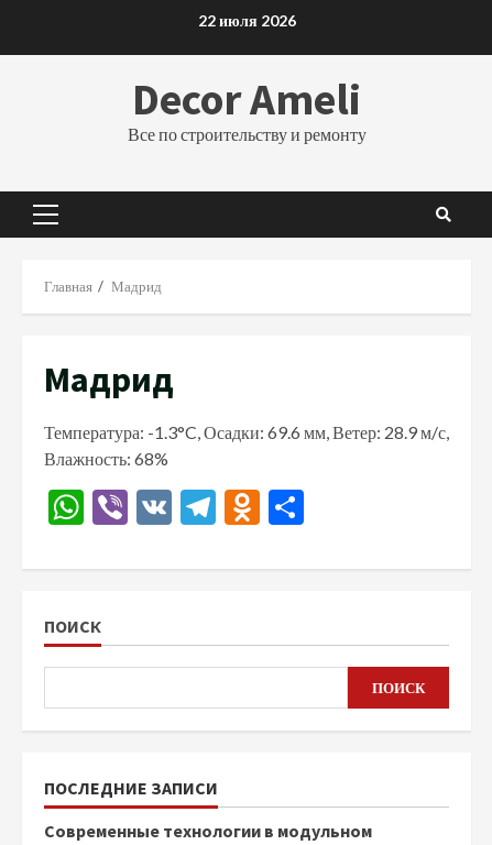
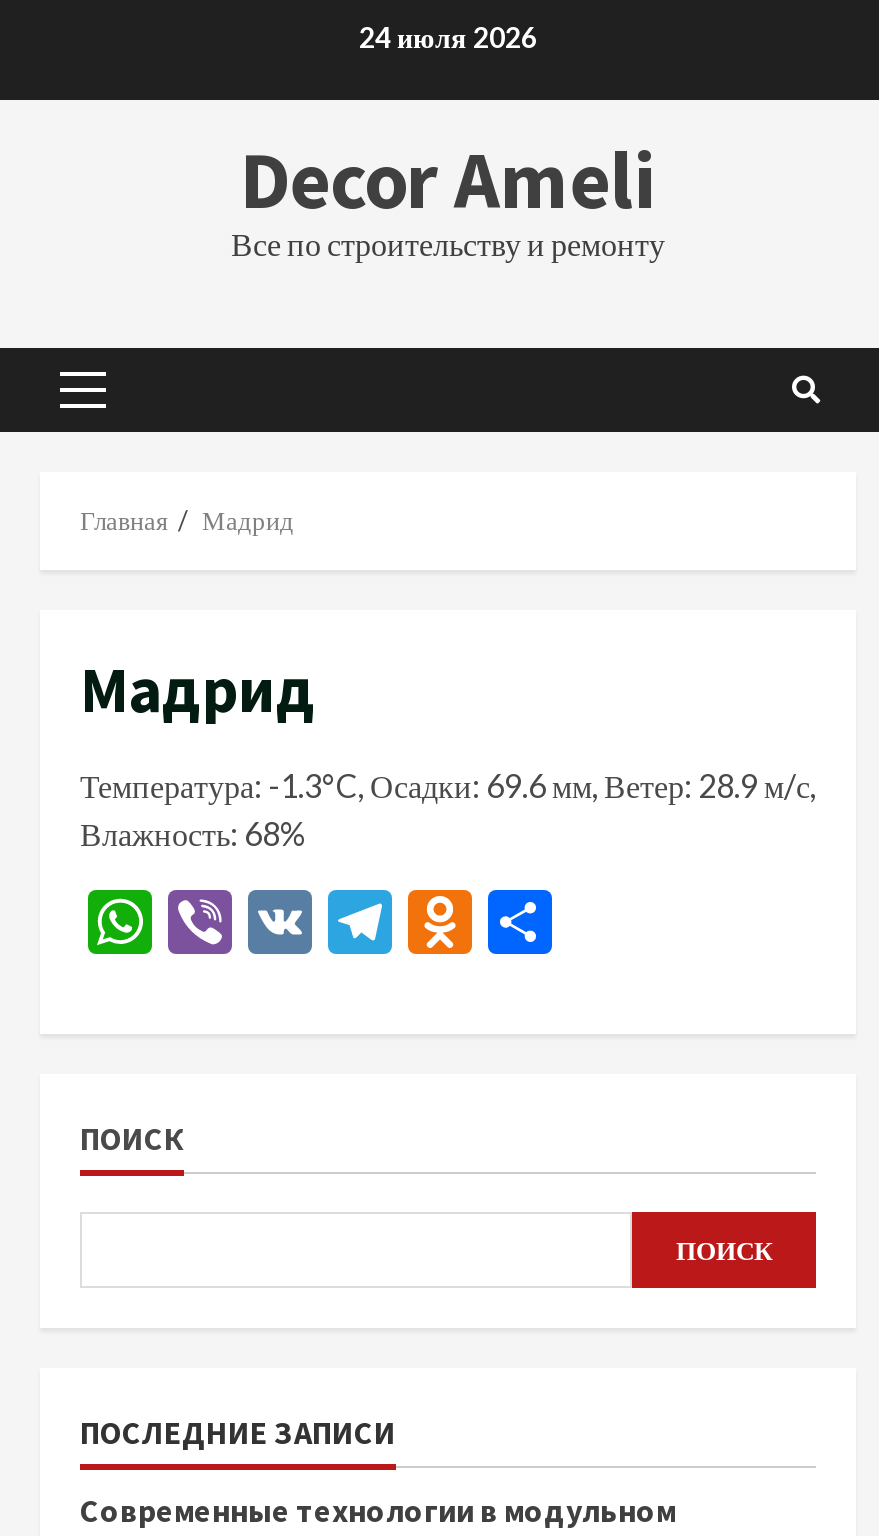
[198,10,296,29] 22 июля 2026 -> [359,19,537,53] 24 июля 2026

